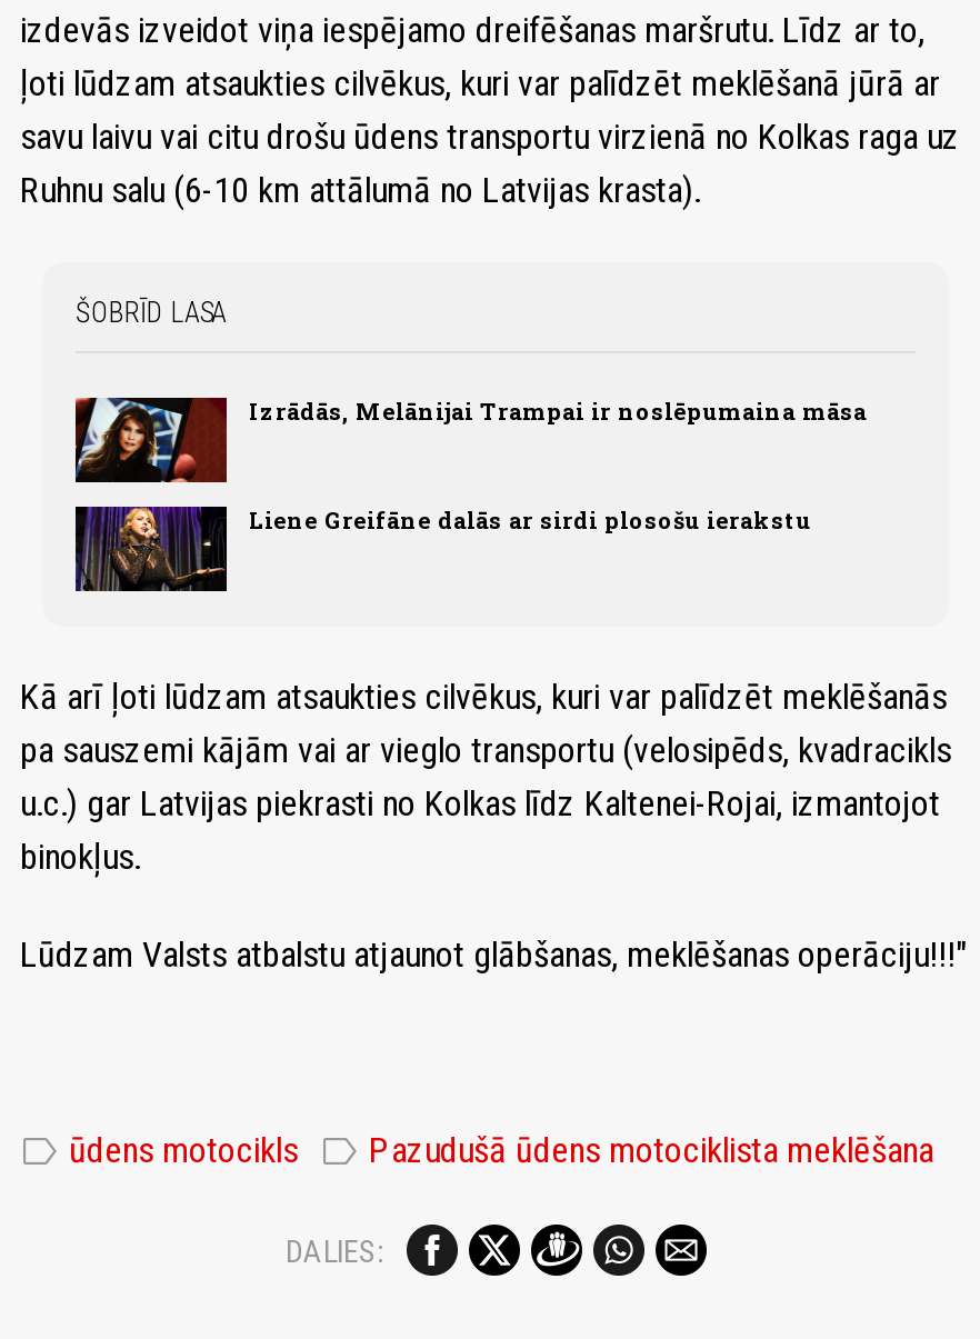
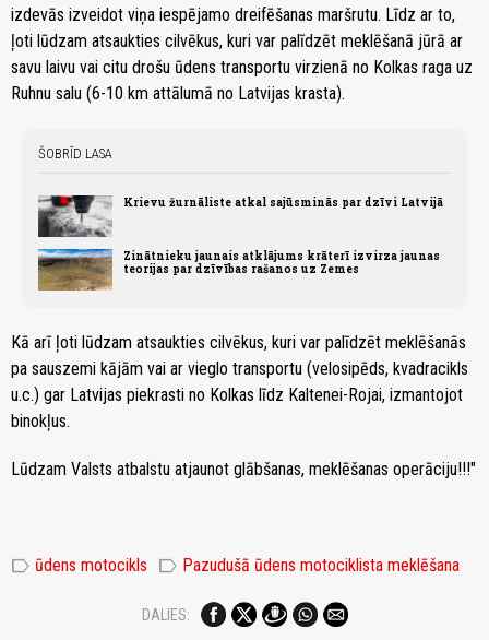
[73,395,867,484] [image] | Izrādās, Melānijai Trampai ir noslēpumaina māsa -> [37,194,443,238] [image] | Krievu žurnāliste atkal sajūsminās par dzīvi Latvijā
[73,504,811,593] [image] | Liene Greifāne dalās ar sirdi plosošu ierakstu -> [37,248,440,292] [image] | Zinātnieku jaunais atklājums krāterī izvirza jaunas | teorijas par dzīvības rašanos uz Zemes

